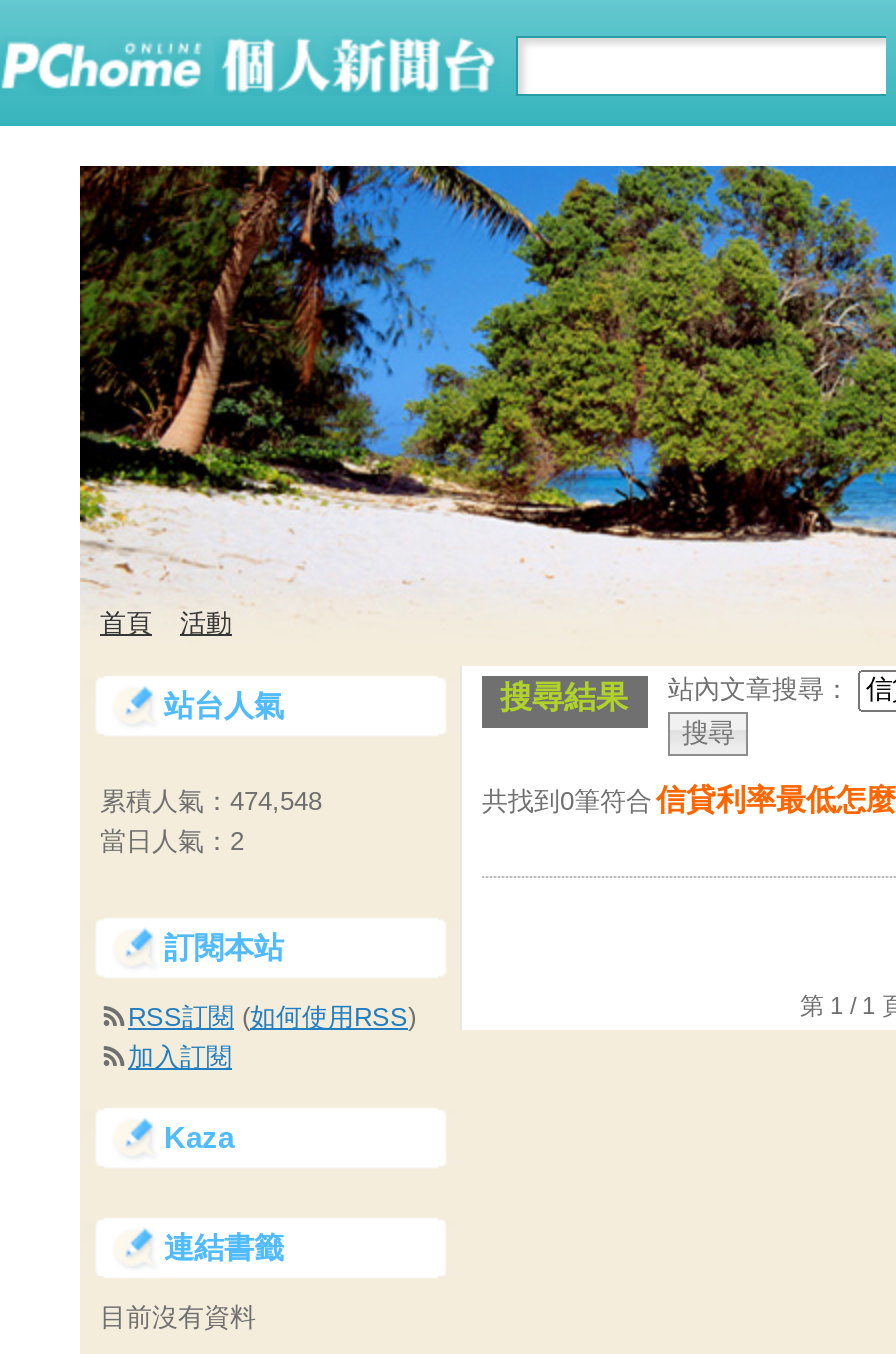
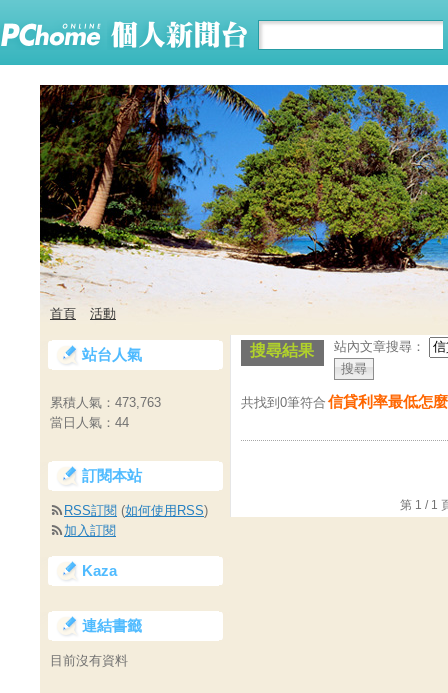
[100,786,322,816] 累積人氣：474,548 -> [50,395,161,410] 累積人氣：473,763
[100,826,244,856] 當日人氣：2 -> [50,415,129,430] 當日人氣：44

